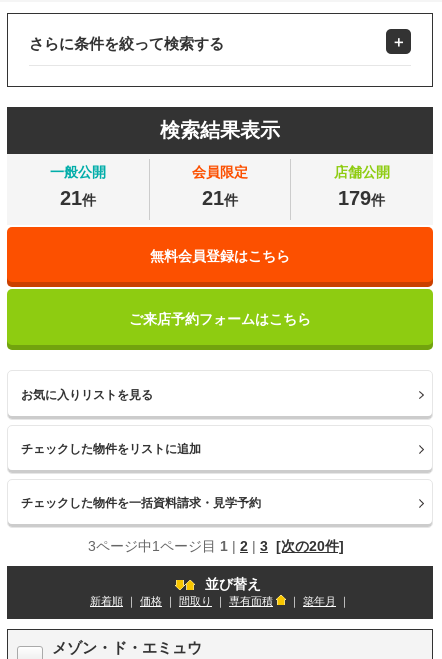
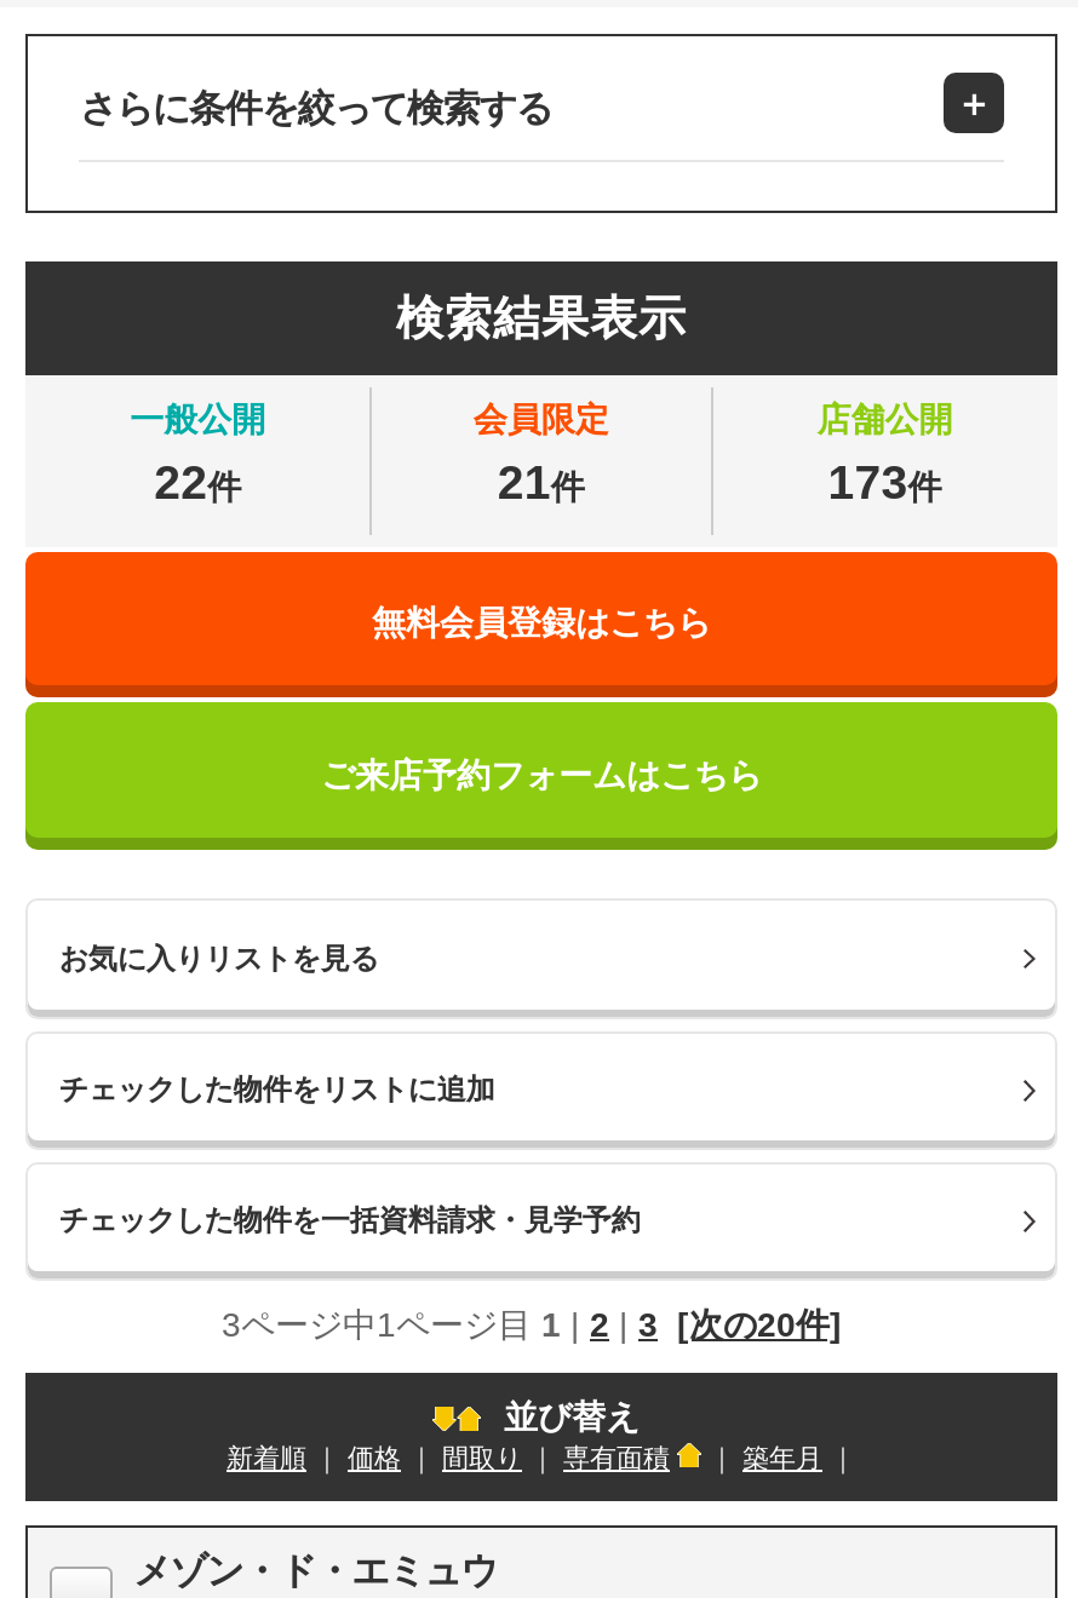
[60,187,96,209] 21件 -> [154,454,241,508] 22件
[338,187,385,209] 179件 -> [828,454,942,508] 173件

